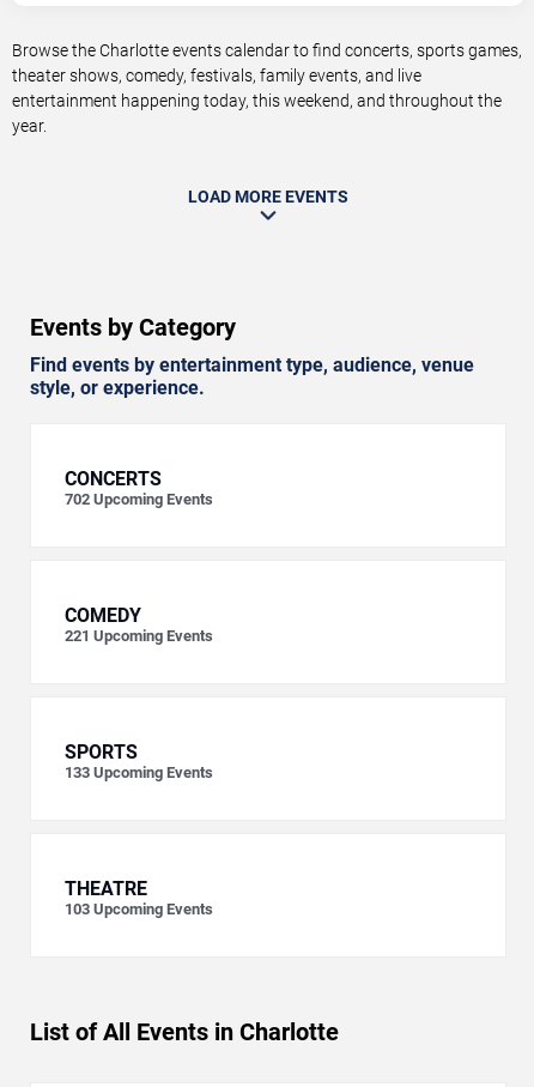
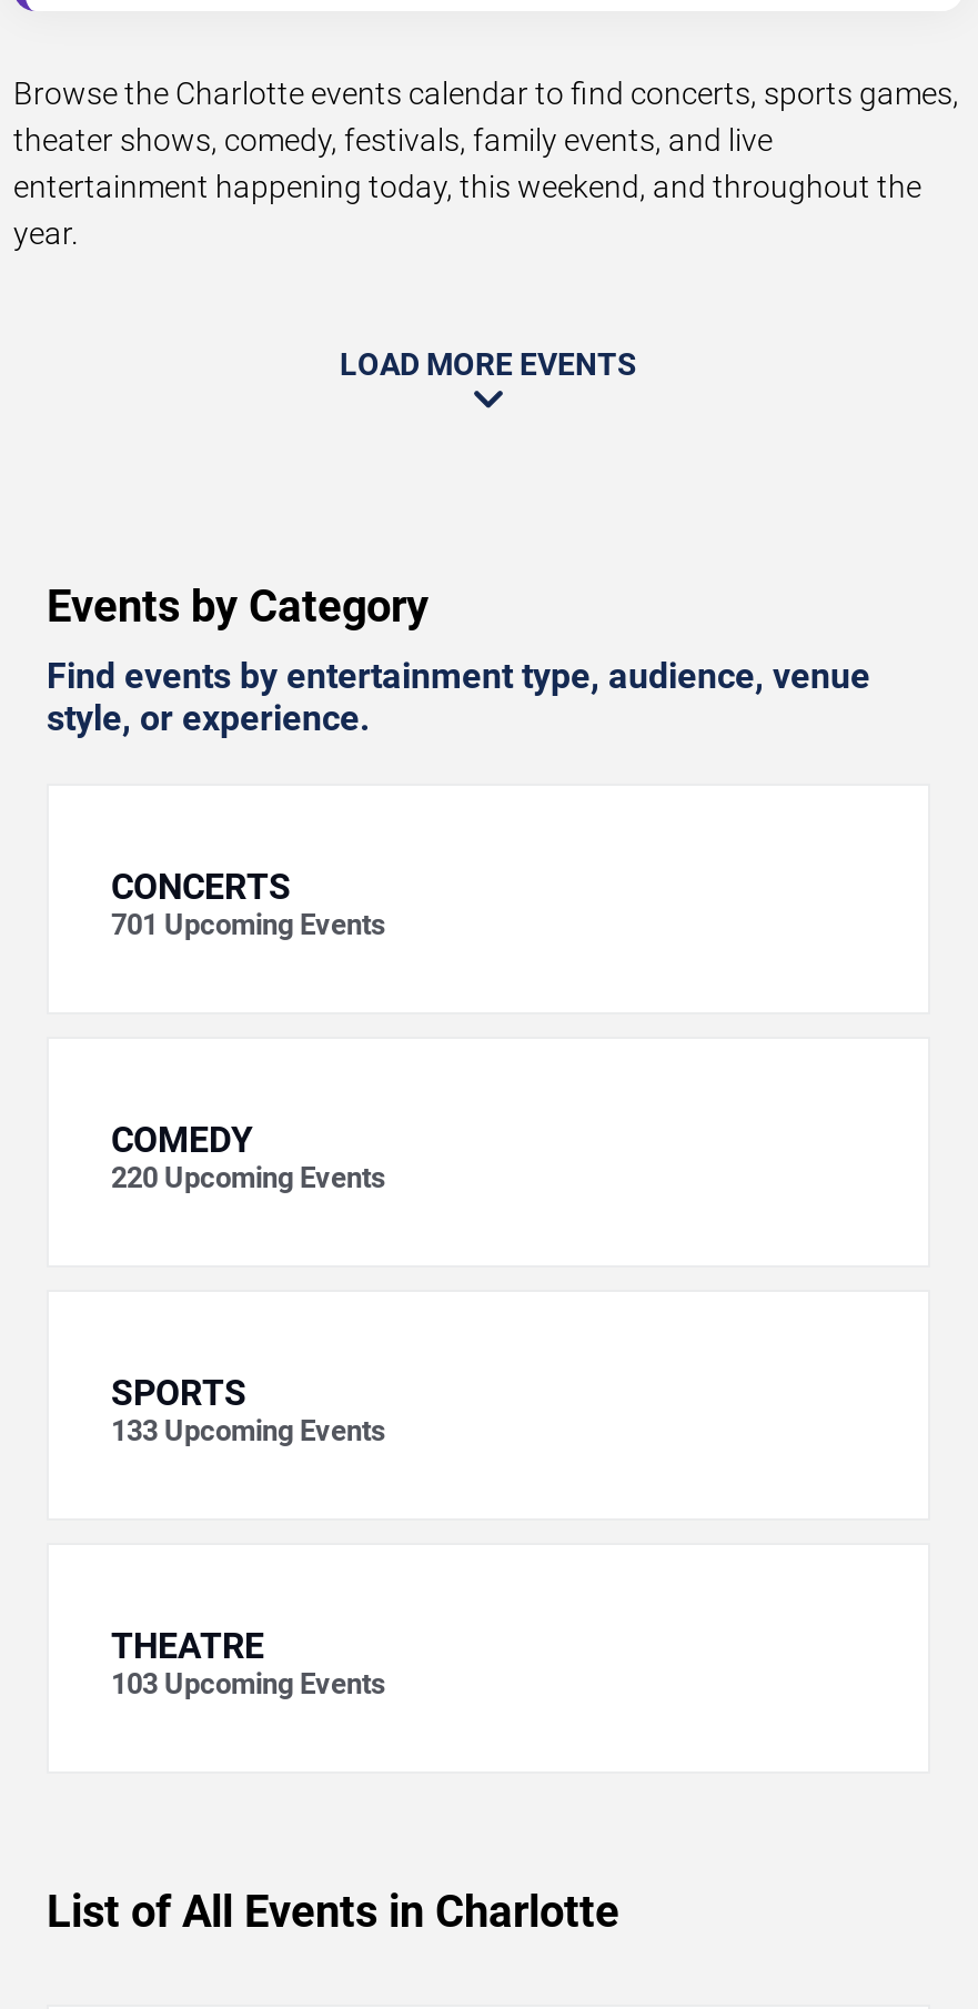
[65,490,213,508] 702 Upcoming Events -> [111,907,386,940] 701 Upcoming Events
[65,626,213,644] 221 Upcoming Events -> [111,1160,386,1193] 220 Upcoming Events

